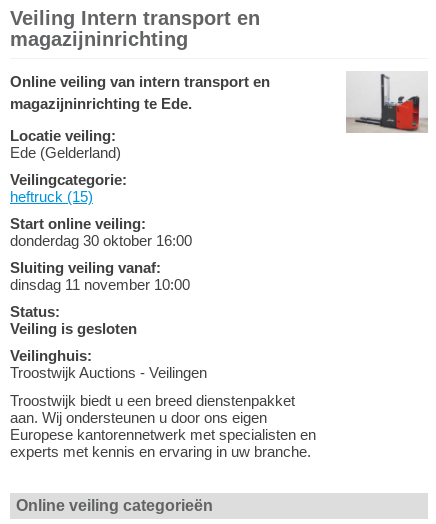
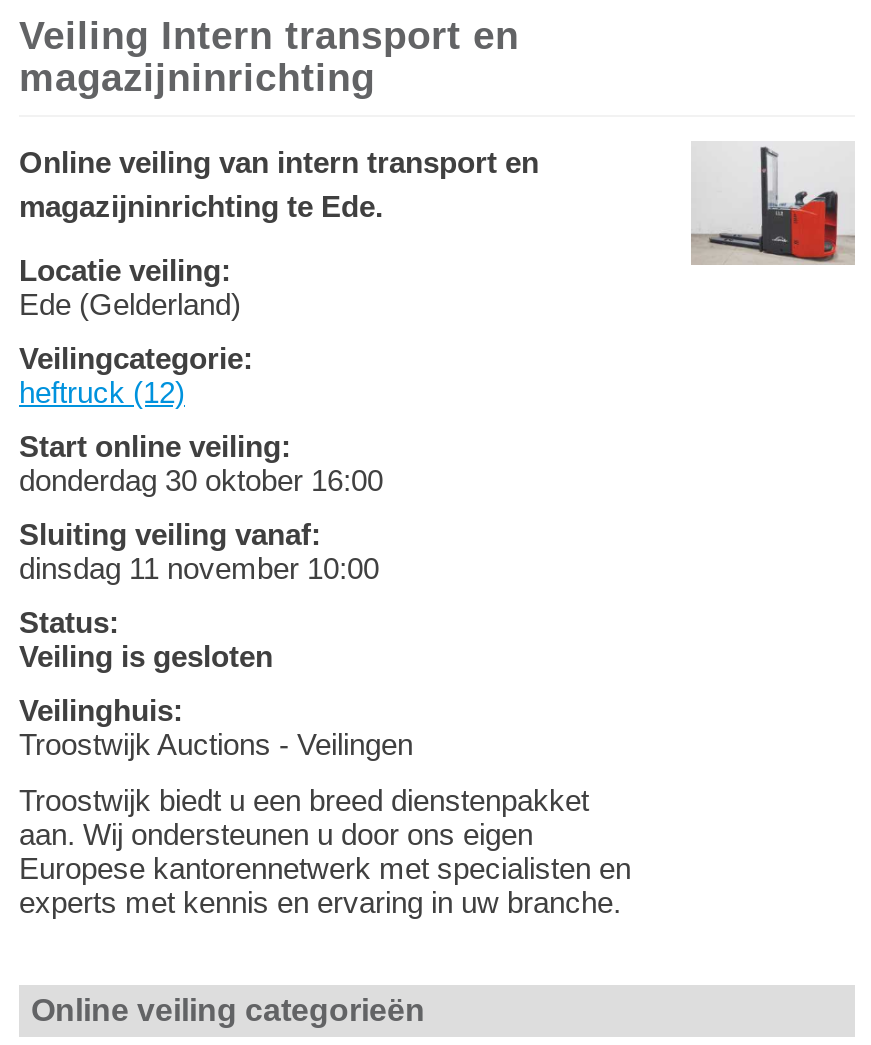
[10,188,93,205] heftruck (15) -> [19,375,185,409] heftruck (12)

